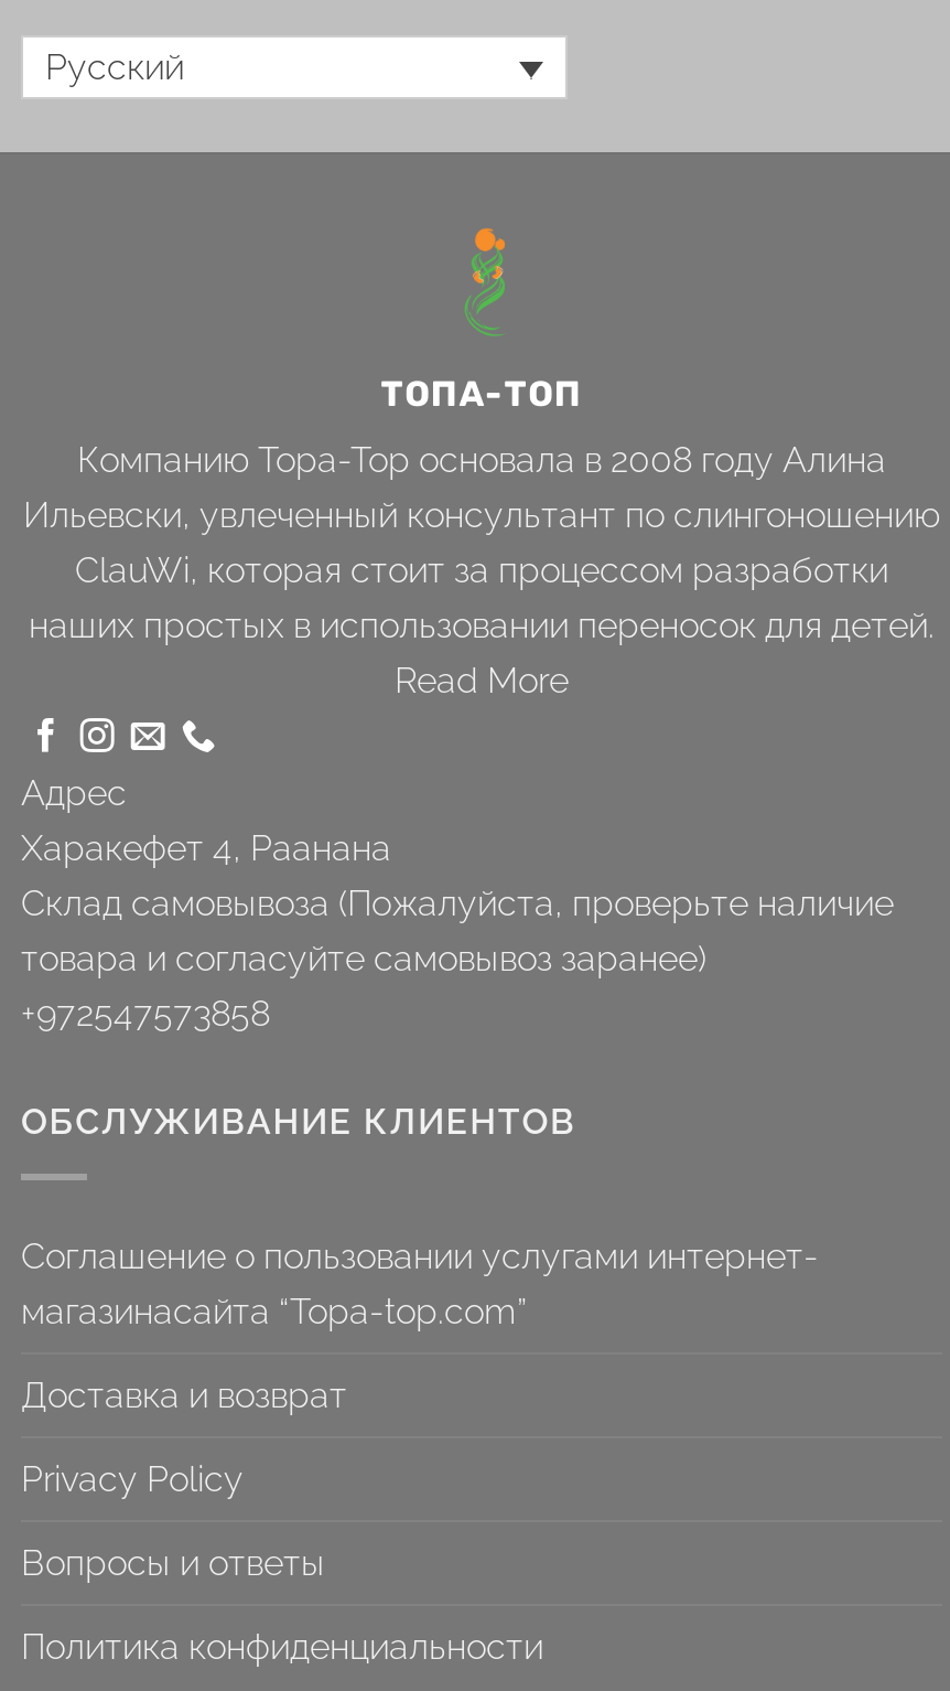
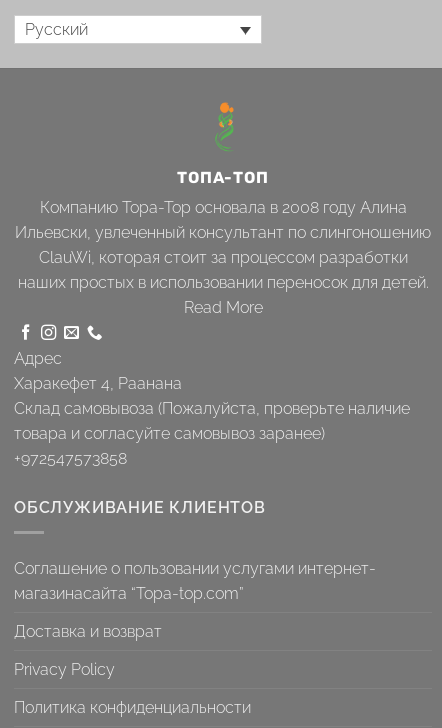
[21,1541,325,1583] Вопросы и ответы -> none

